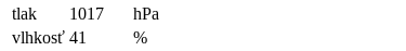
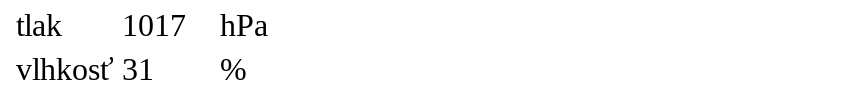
[12,28,87,47] vlhkosť 41 -> [16,52,154,86] vlhkosť 31

